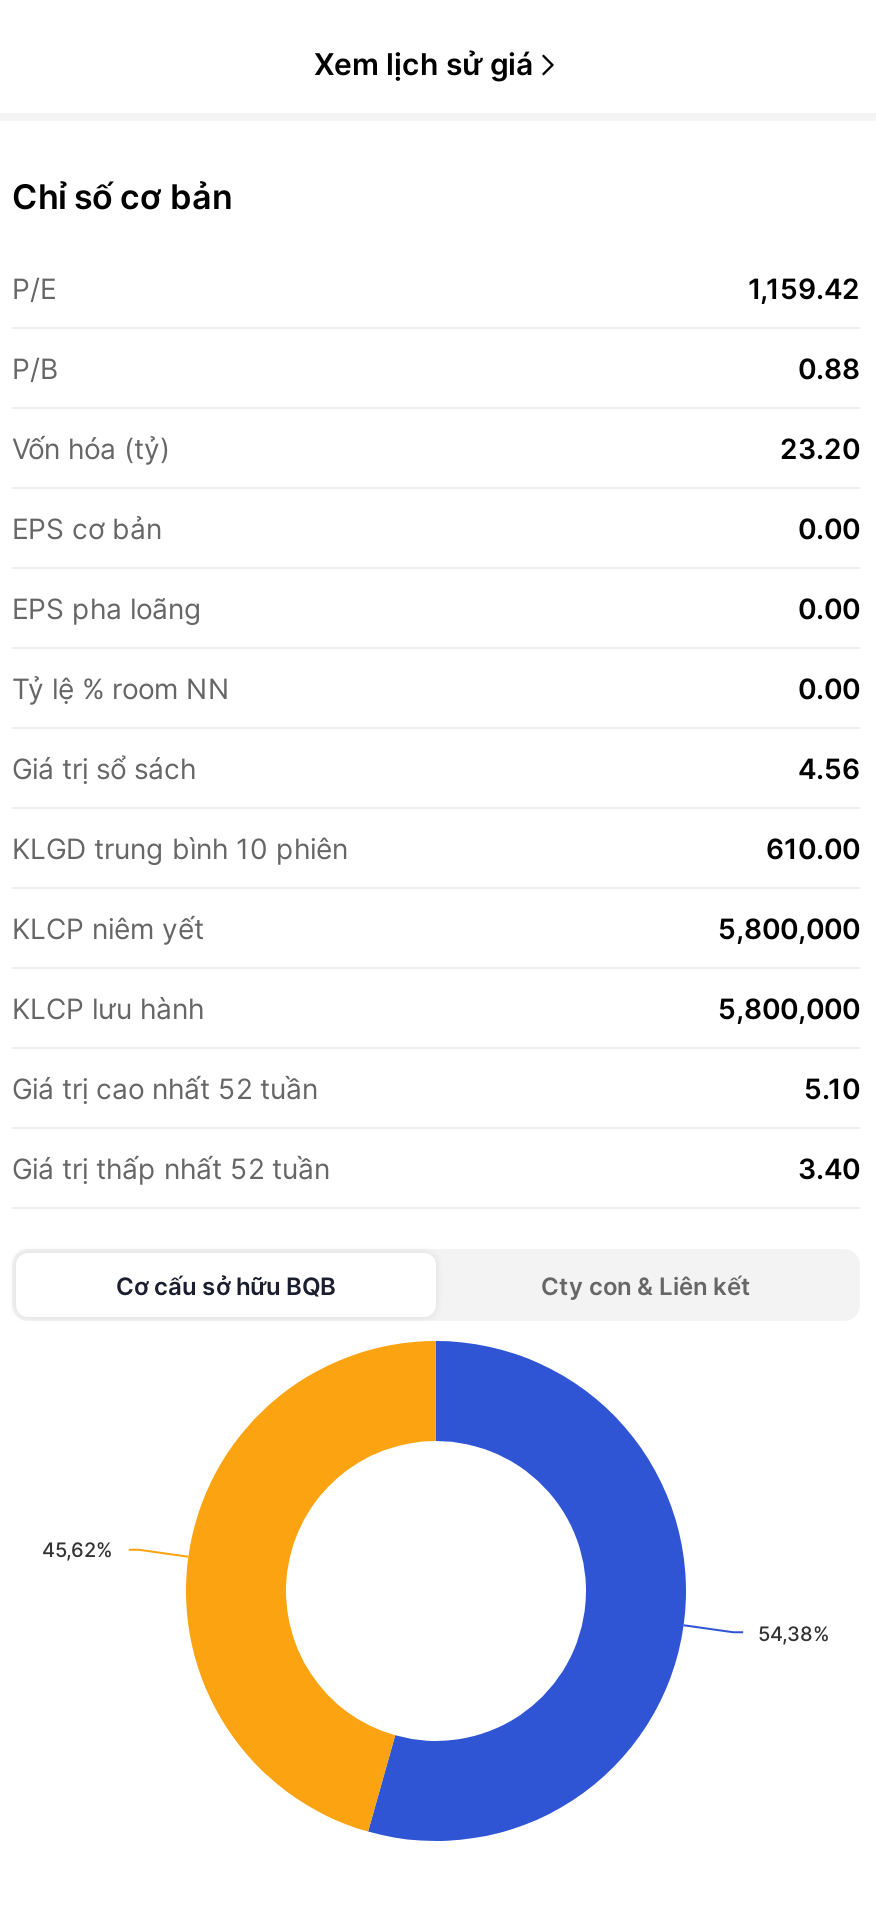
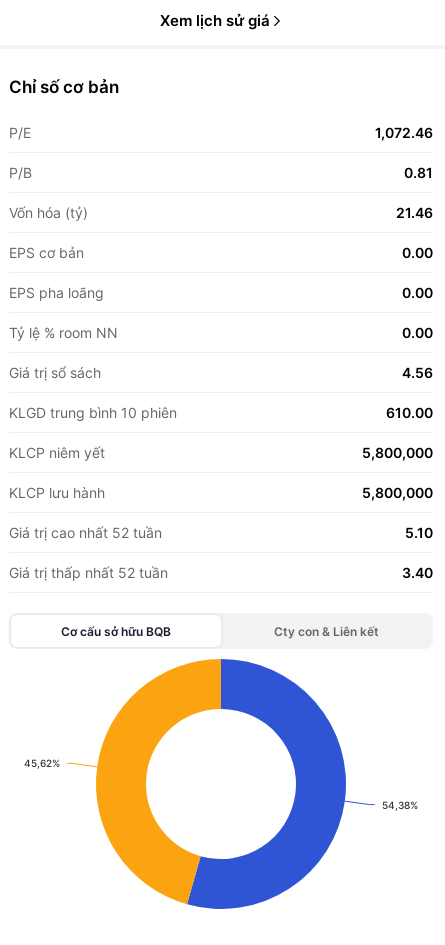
[748,271,860,305] 1,159.42 -> [375,124,433,141] 1,072.46
[798,351,860,385] 0.88 -> [404,164,433,181] 0.81
[780,431,860,465] 23.20 -> [396,204,433,221] 21.46

